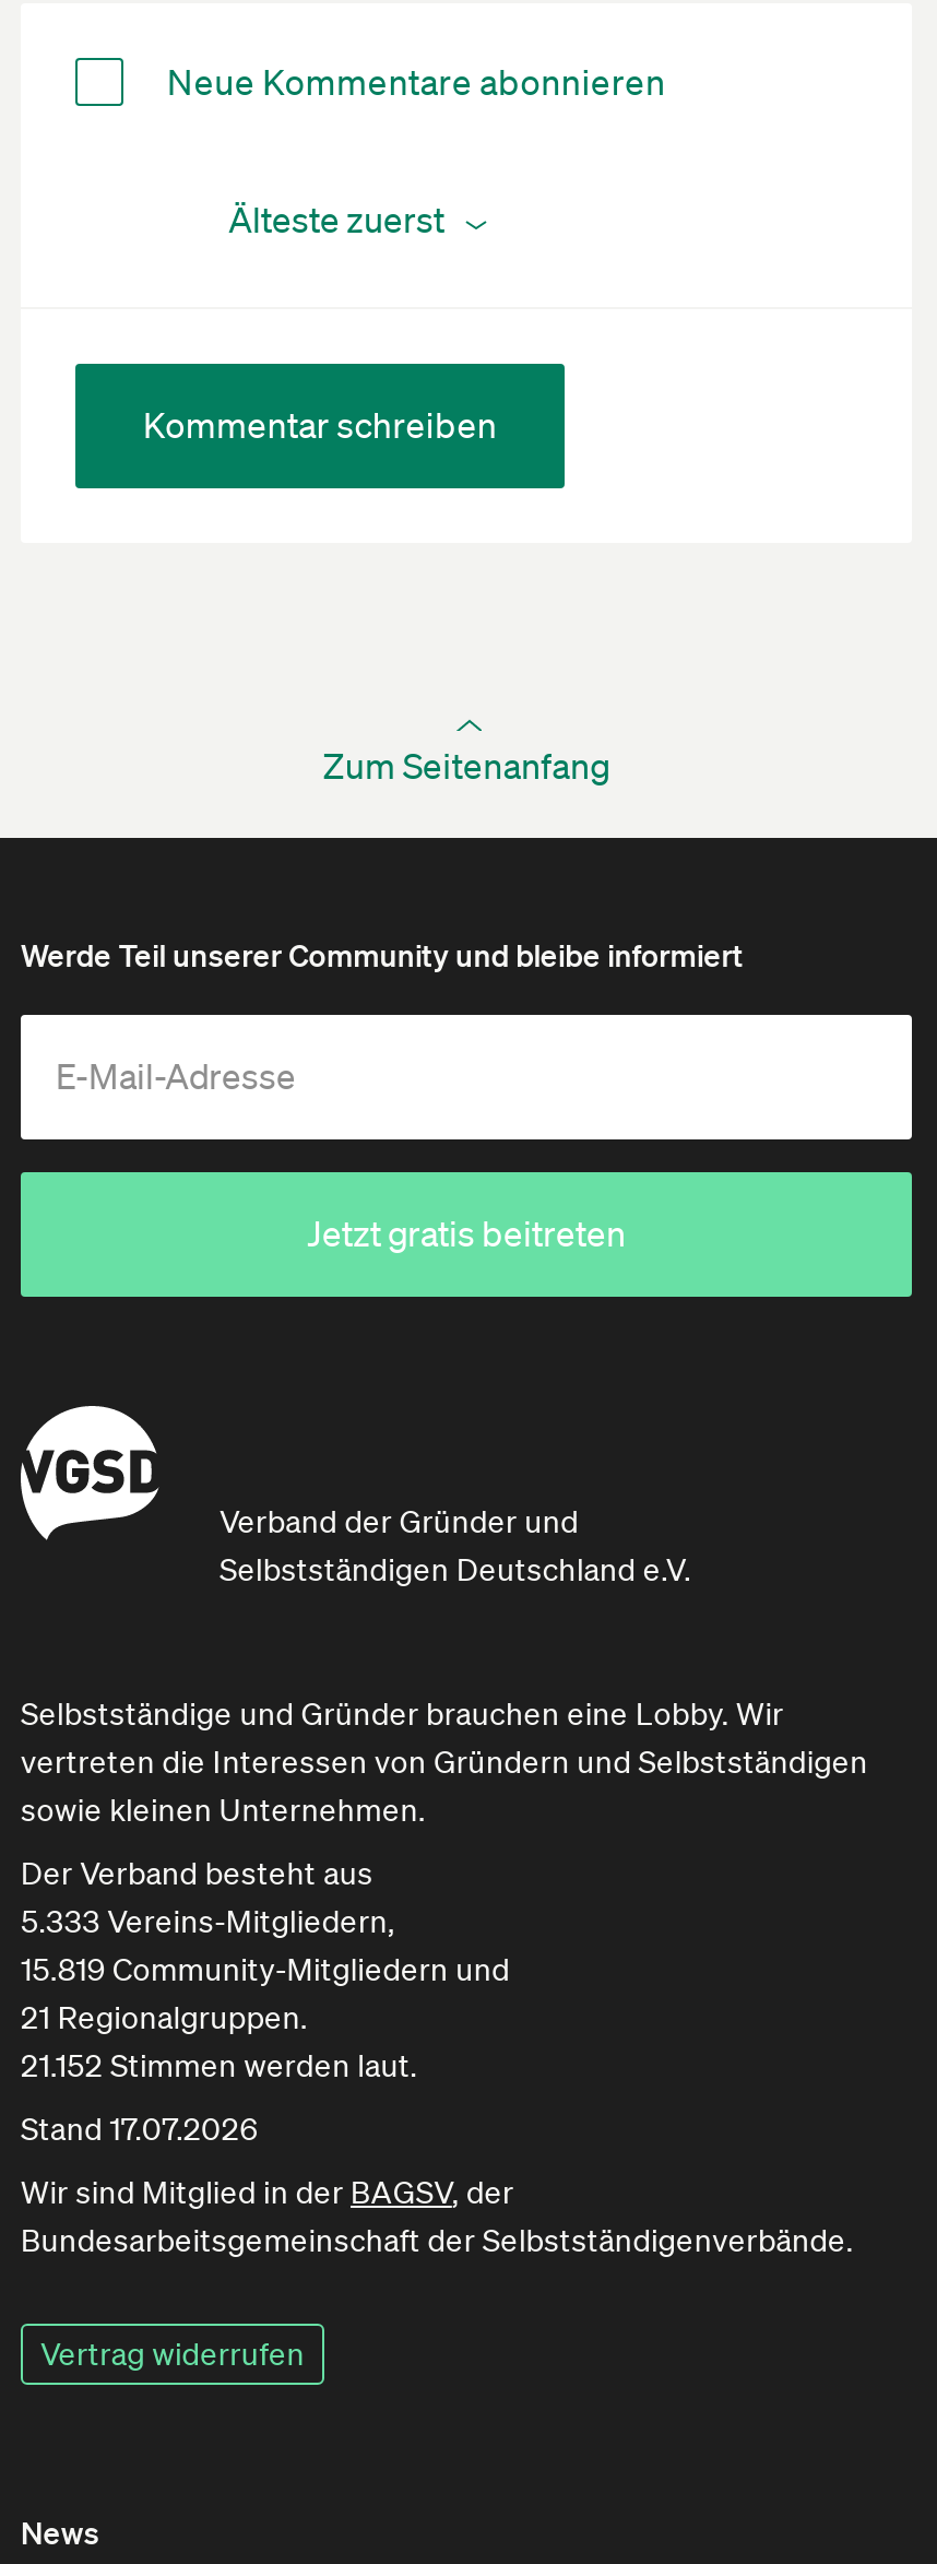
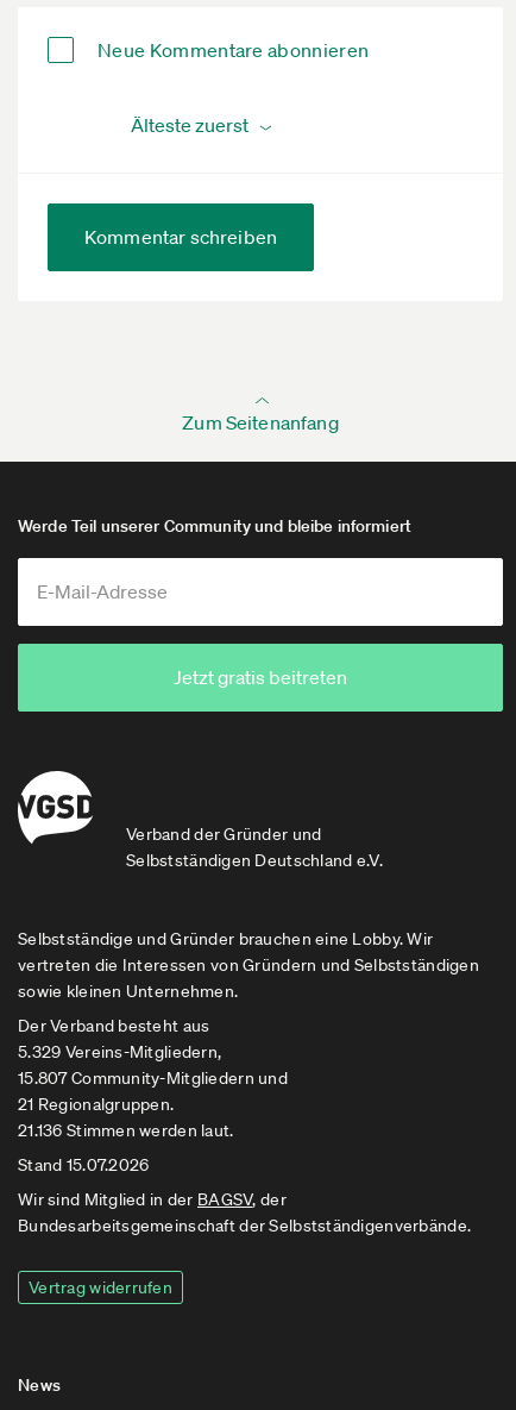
[21,1902,395,1941] 5.333 Vereins-Mitgliedern, -> [18,1041,221,1063] 5.329 Vereins-Mitgliedern,
[21,1950,510,1989] 15.819 Community-Mitgliedern und -> [18,1067,288,1089] 15.807 Community-Mitgliedern und
[21,2046,417,2086] 21.152 Stimmen werden laut. -> [18,1120,234,1141] 21.136 Stimmen werden laut.
[21,2110,258,2149] Stand 17.07.2026 -> [18,1154,149,1176] Stand 15.07.2026

